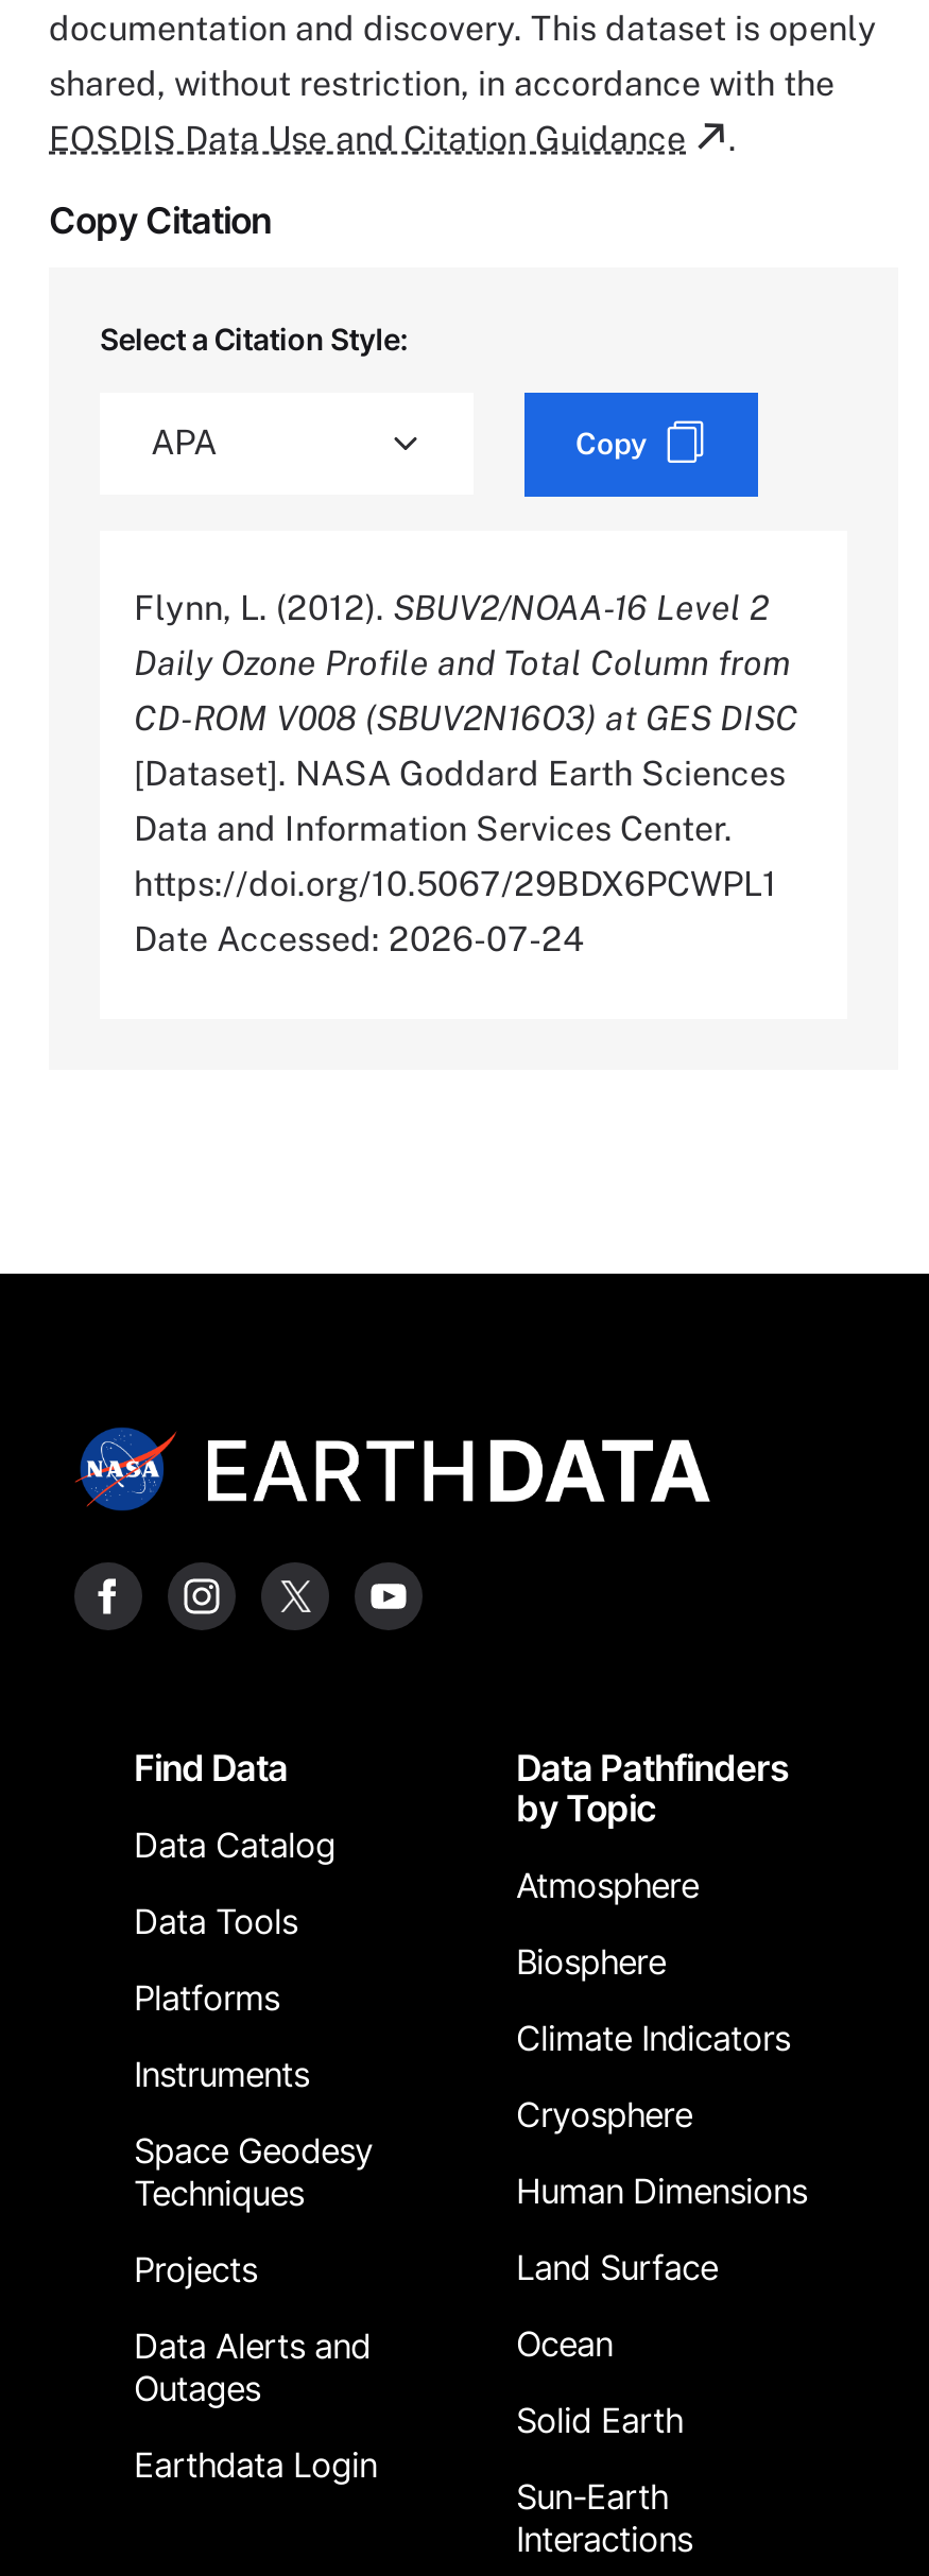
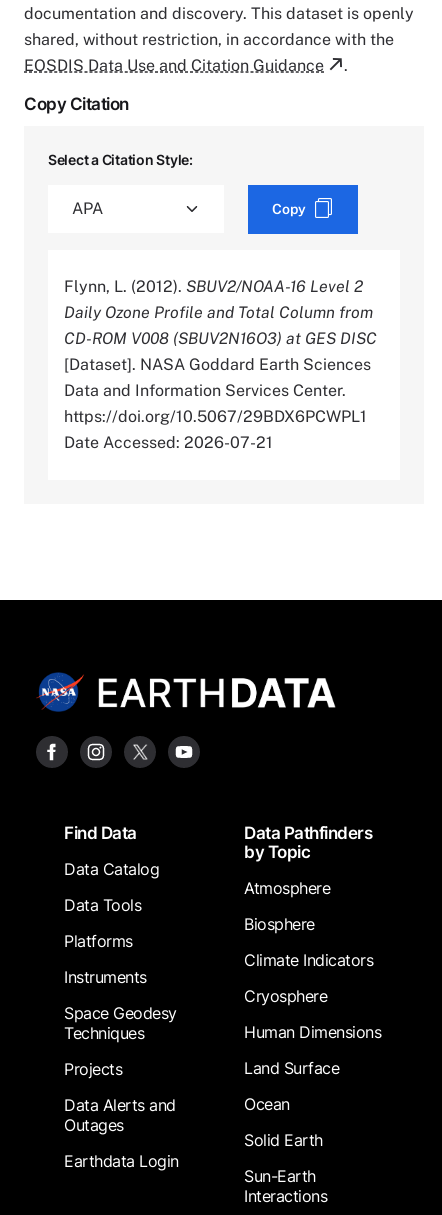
[134,919,584,959] Date Accessed: 2026-07-24 -> [64,433,273,452] Date Accessed: 2026-07-21

